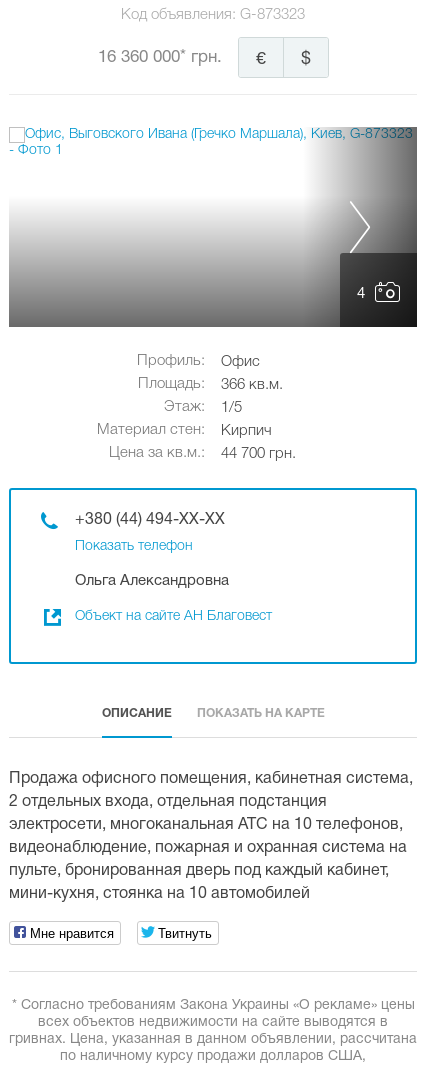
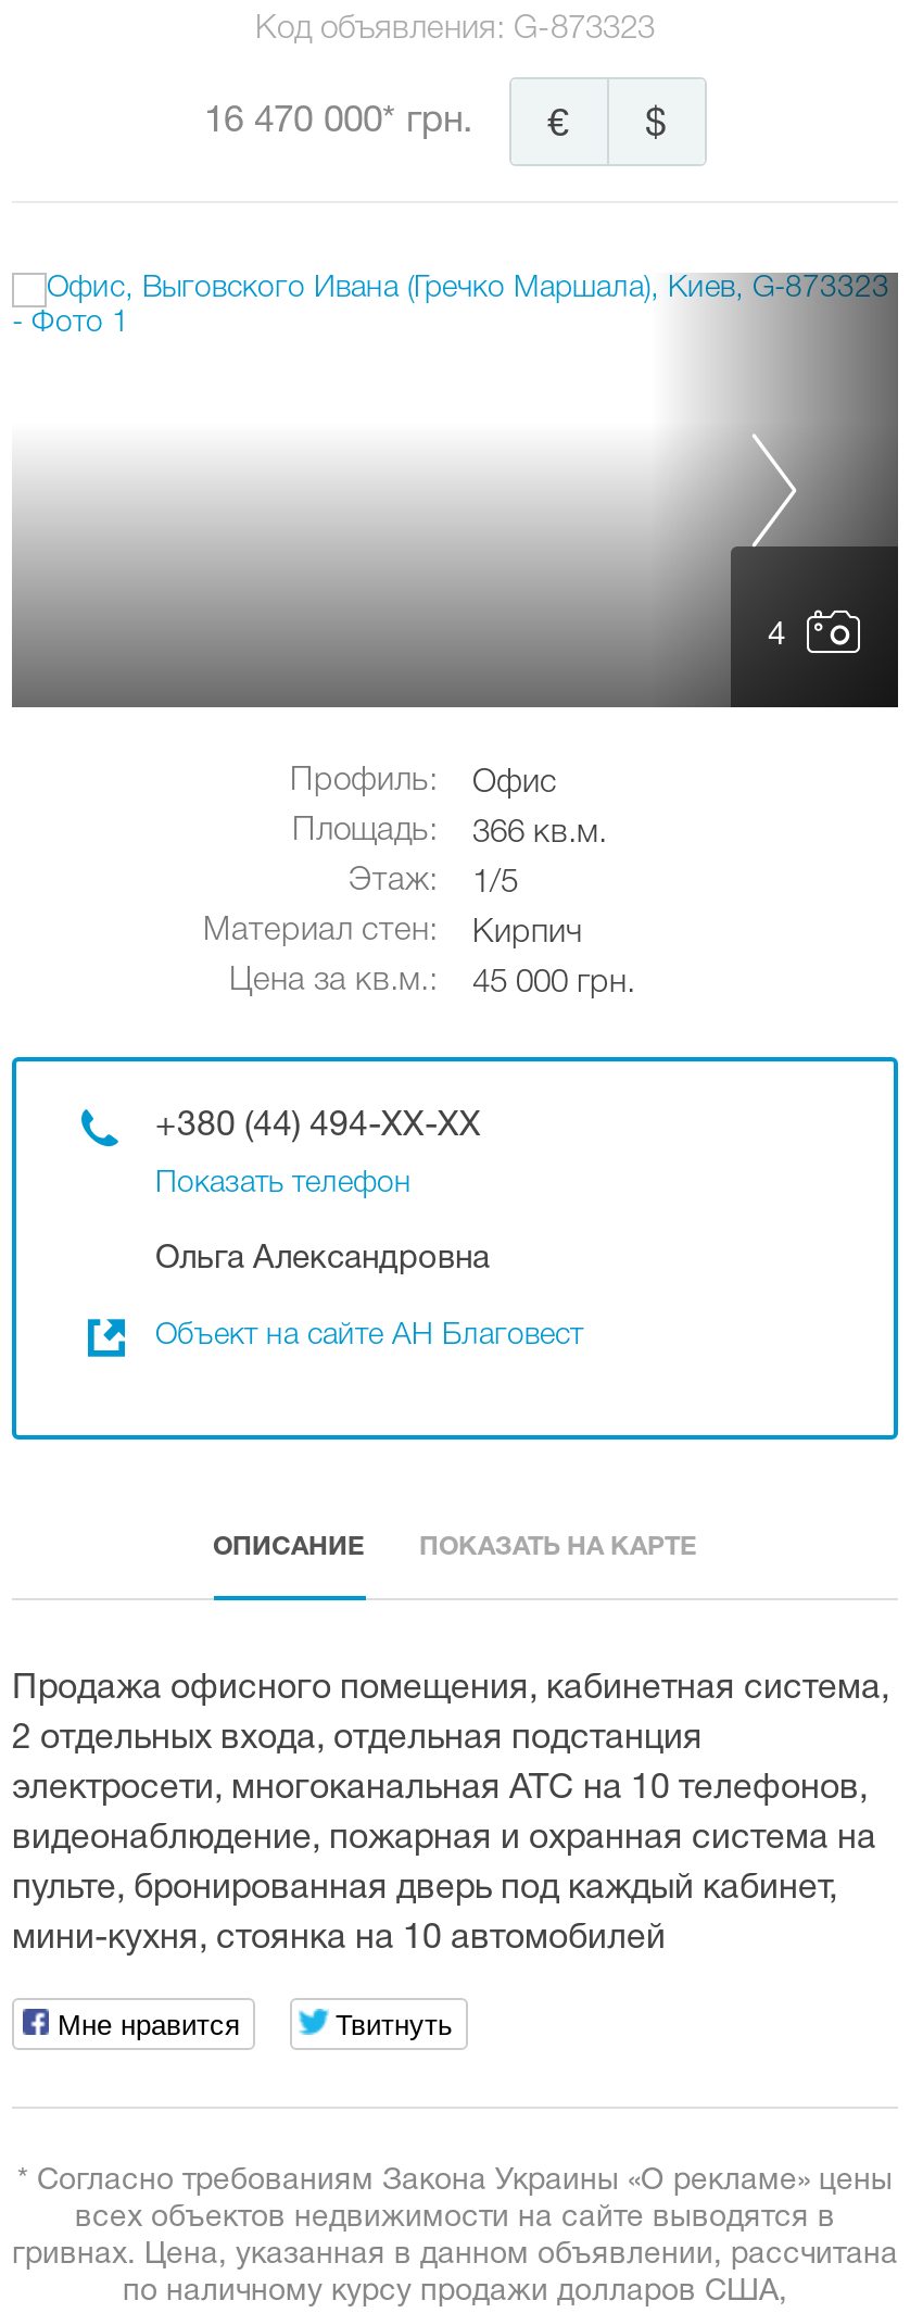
[97,49,221,64] 16 360 000* грн. -> [204,104,473,137] 16 470 000* грн.
[109,446,296,461] Цена за кв.м.: 44 700 грн. -> [229,966,635,998] Цена за кв.м.: 45 000 грн.

